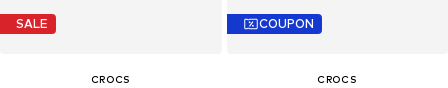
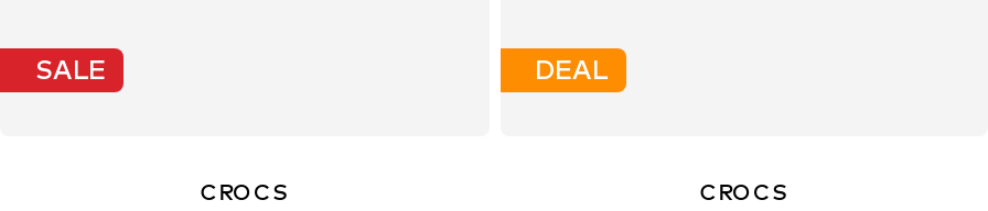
[258,16,313,31] COUPON -> [535,53,608,86] DEAL

